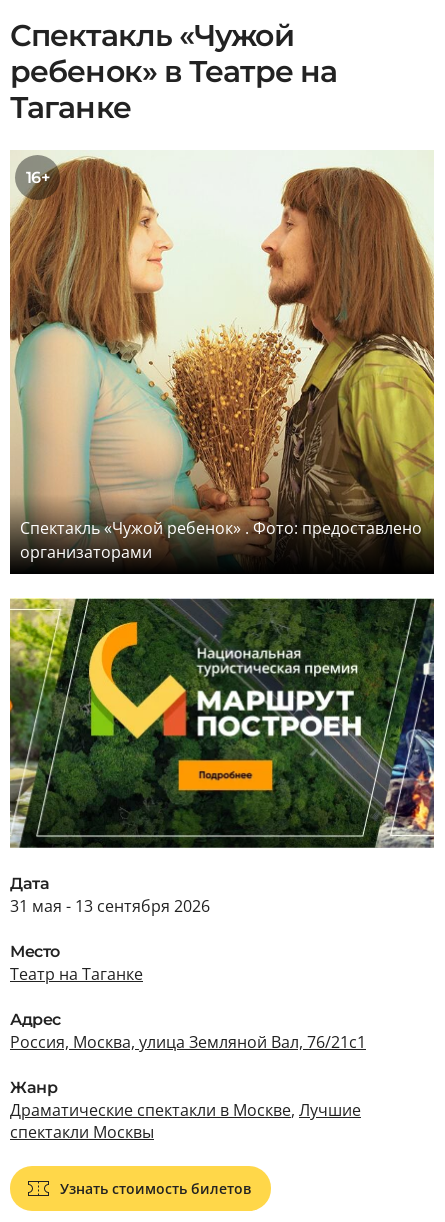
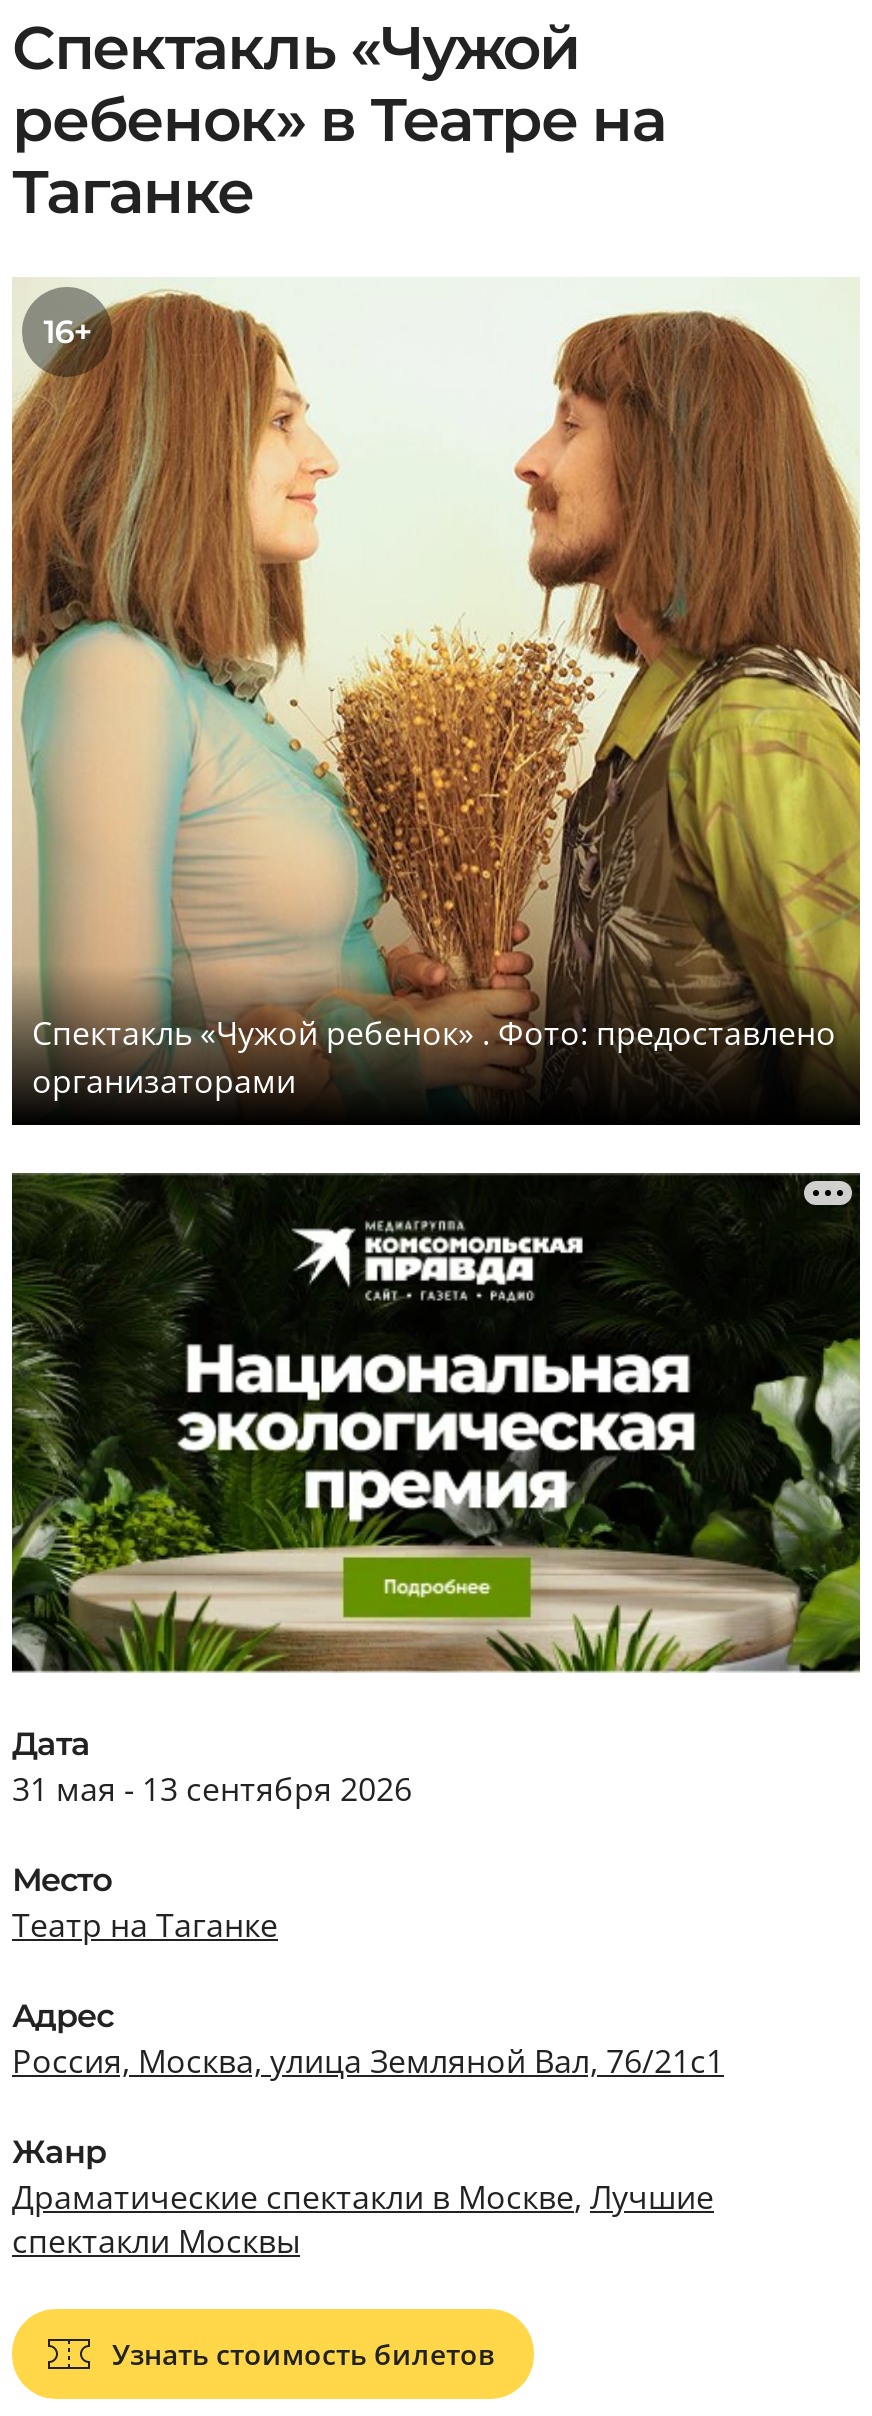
[9,598,435,849] [image] -> [10,1171,862,1673] [image]

